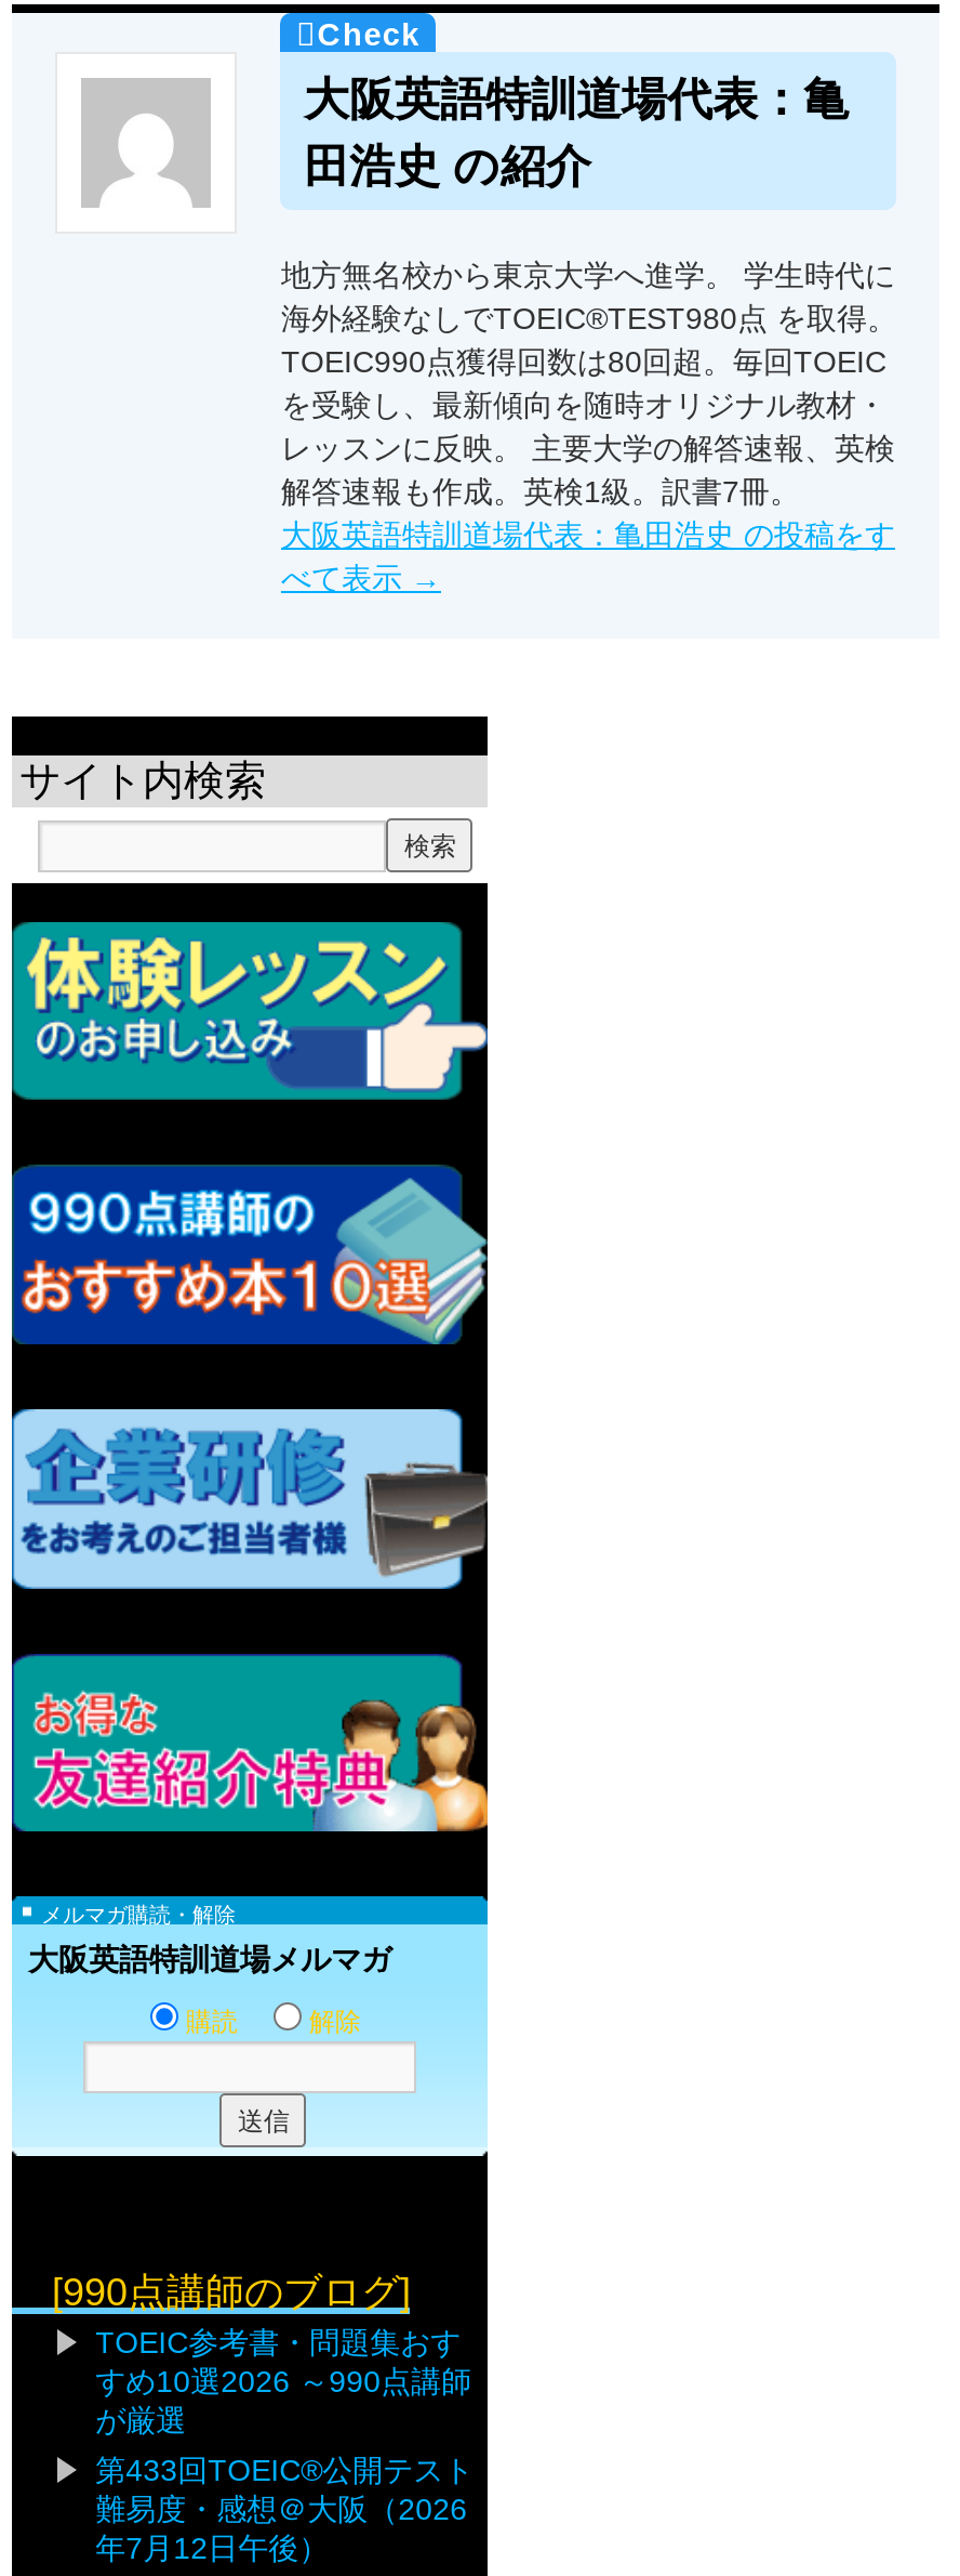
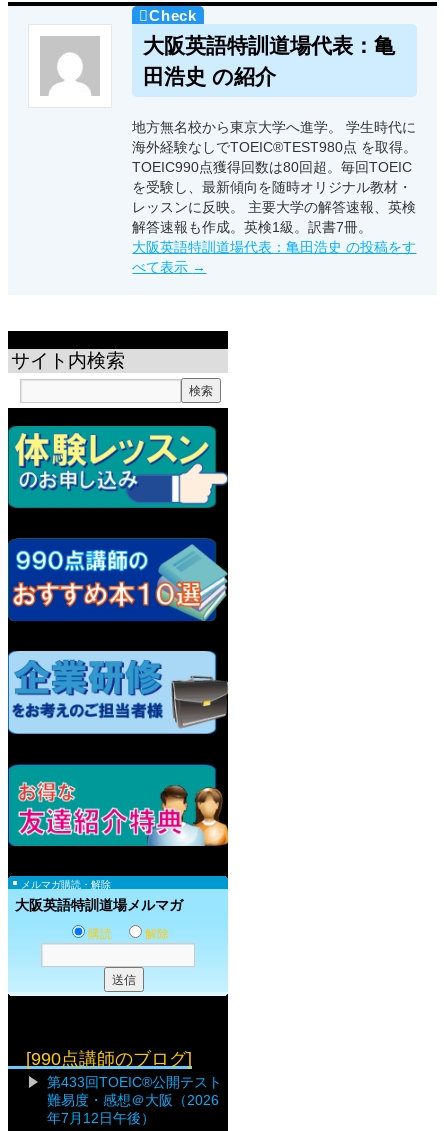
[96,2325,472,2438] TOEIC参考書・問題集おす | すめ10選2026 ～990点講師 | が厳選 -> none

